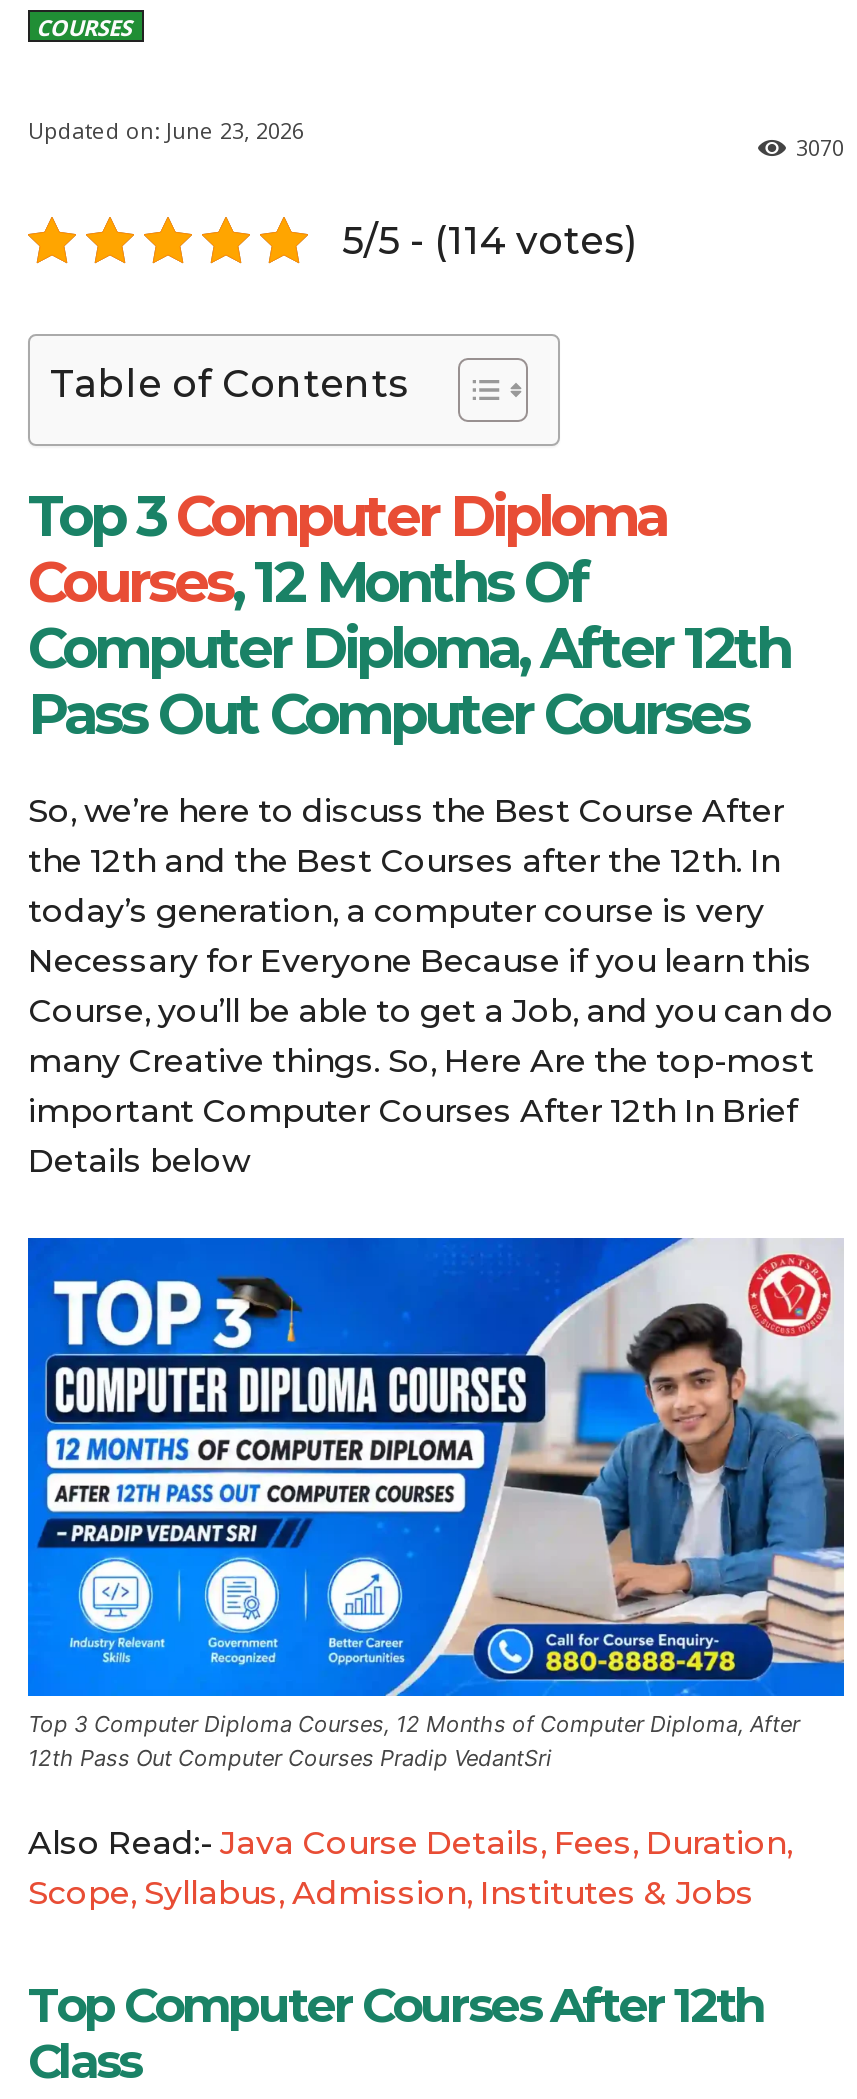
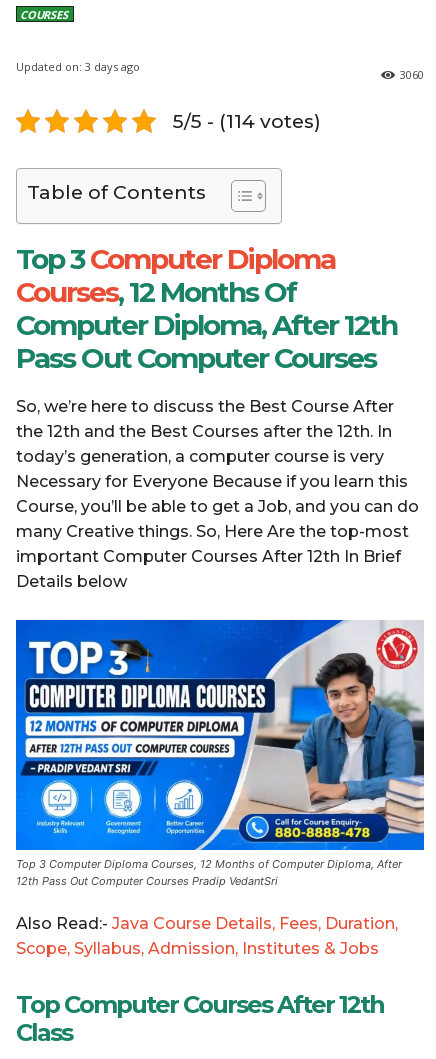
[28,116,304,146] Updated on: June 23, 2026 -> [16,59,140,74] Updated on: 3 days ago
[796,133,844,163] 3070 -> [400,67,424,82] 3060

